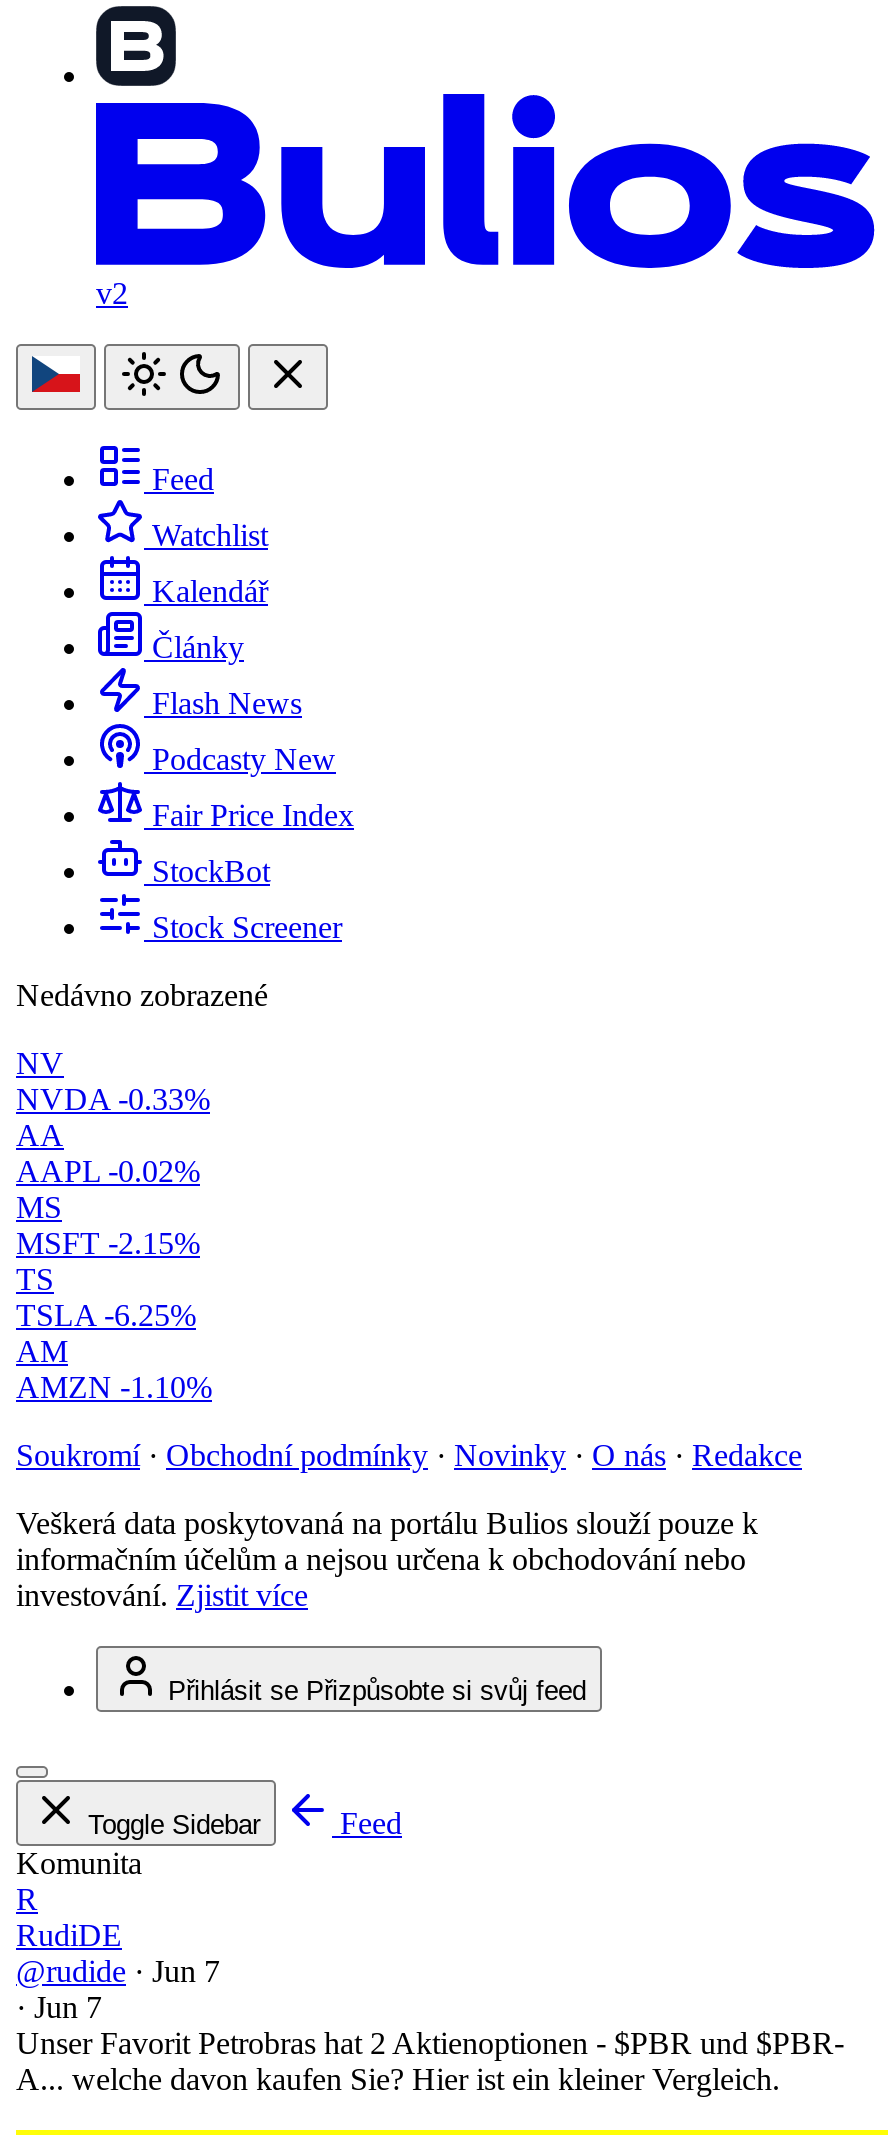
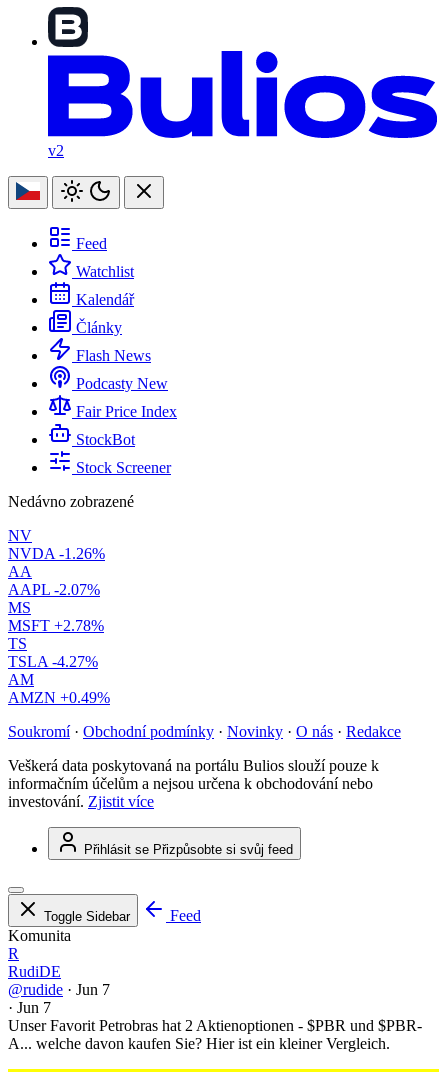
[16,1082,210,1116] NVDA -0.33% -> [8,545,105,562] NVDA -1.26%
[16,1154,200,1188] AAPL -0.02% -> [8,581,100,598] AAPL -2.07%
[16,1226,200,1260] MSFT -2.15% -> [8,617,104,634] MSFT +2.78%
[16,1298,196,1332] TSLA -6.25% -> [8,653,98,670] TSLA -4.27%
[16,1370,212,1404] AMZN -1.10% -> [8,689,110,706] AMZN +0.49%

